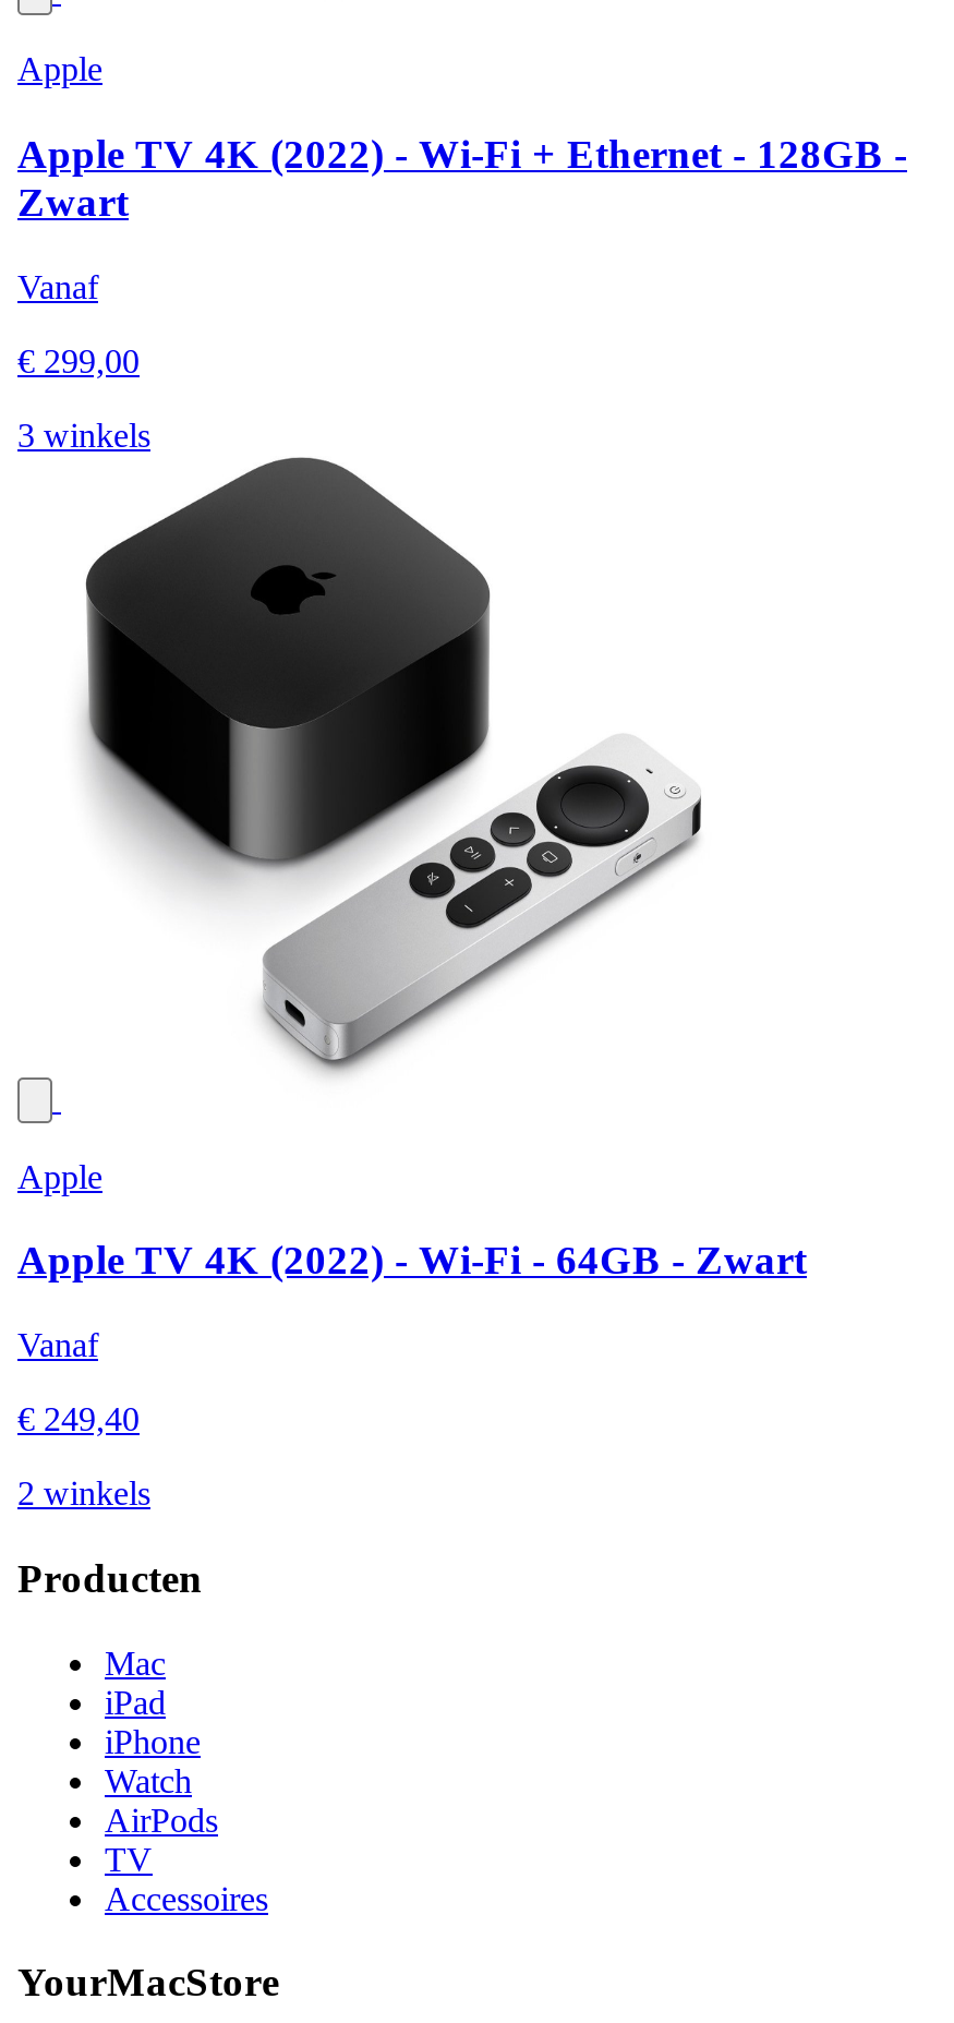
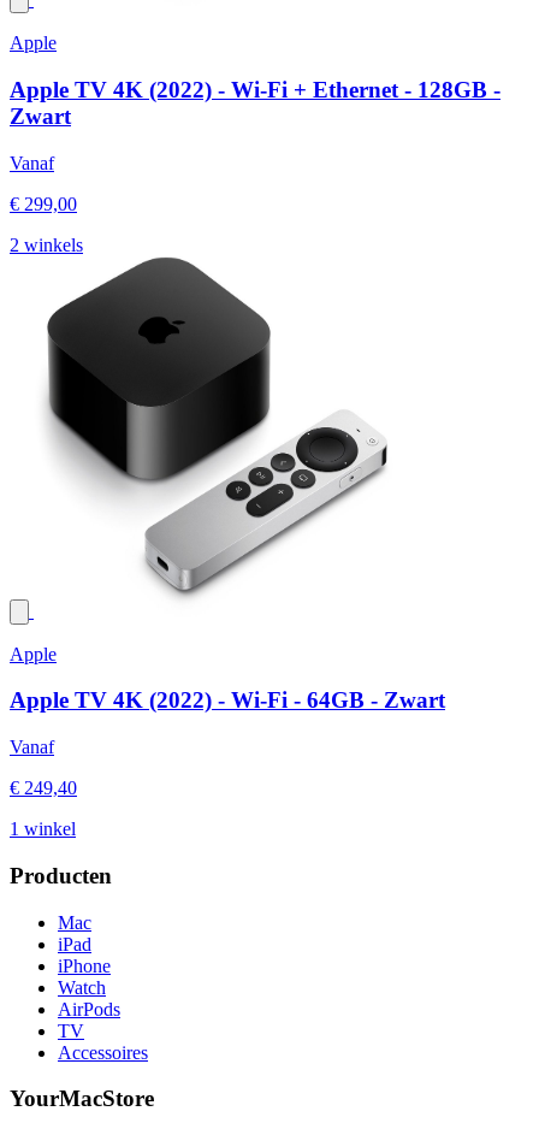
[17,416,150,453] 3 winkels -> [10,234,83,255] 2 winkels
[17,1475,150,1512] 2 winkels -> [10,819,76,839] 1 winkel

